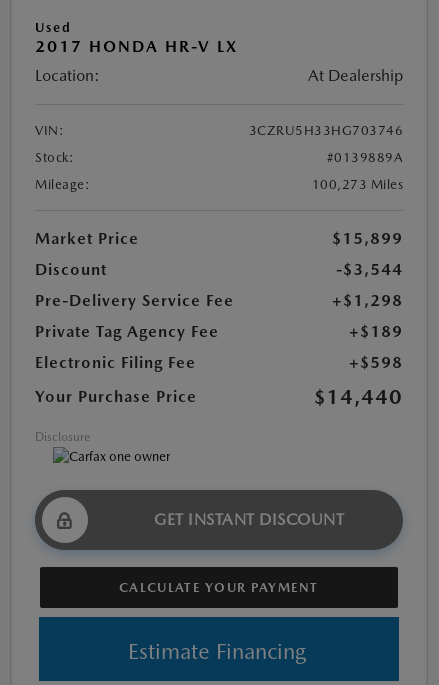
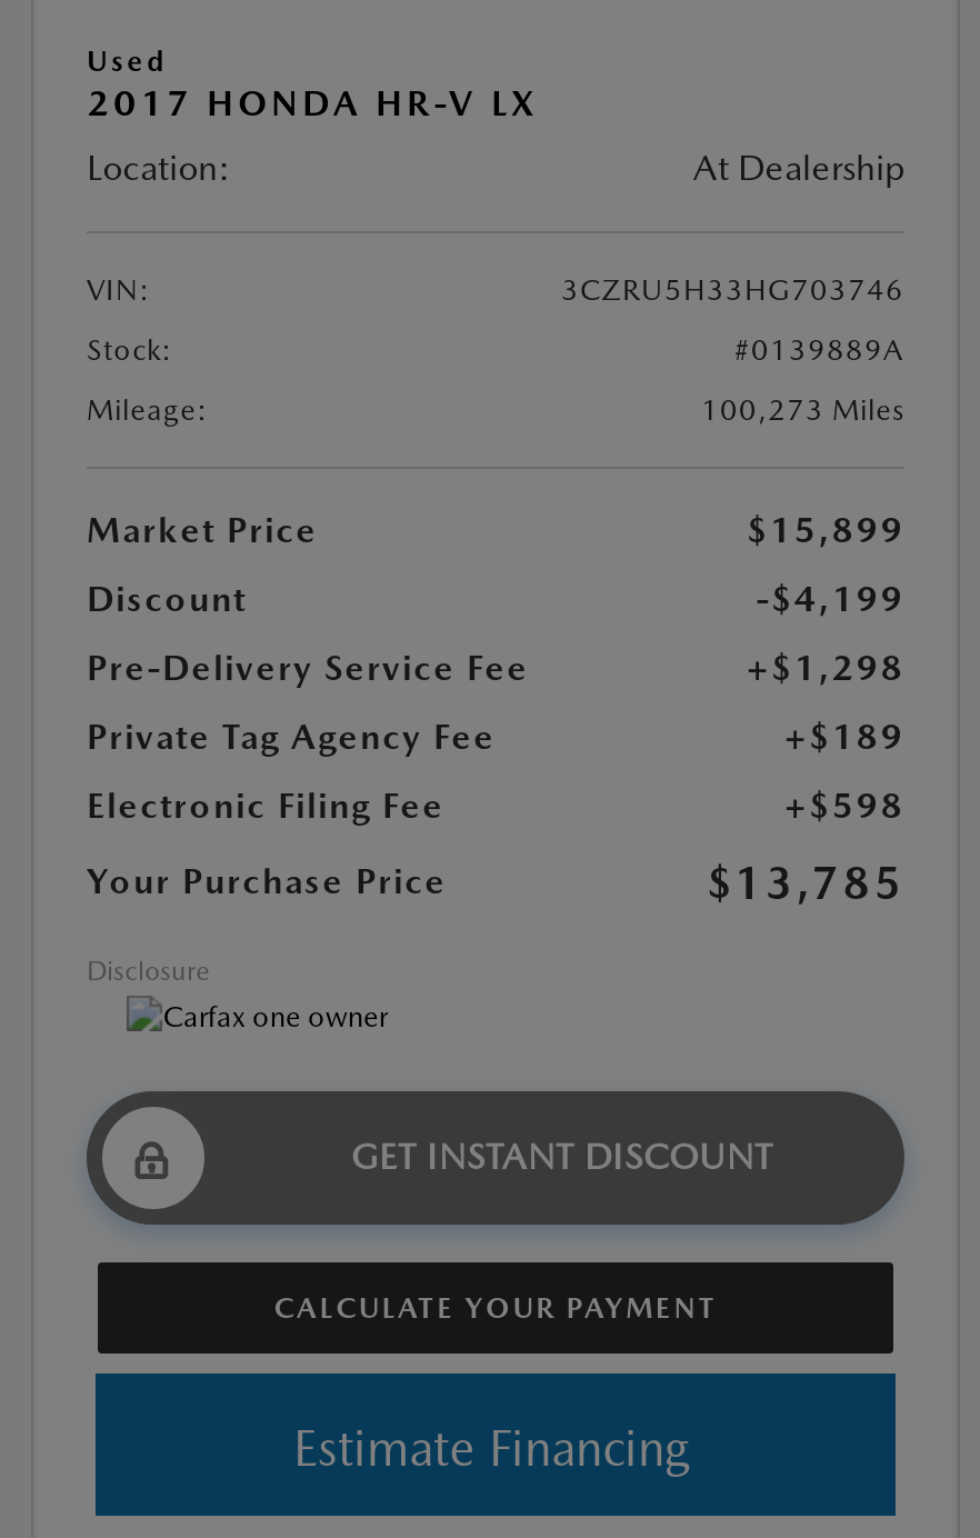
[336,260,403,279] -$3,544 -> [756,579,904,621] -$4,199
[314,385,403,409] $14,440 -> [707,856,904,910] $13,785

